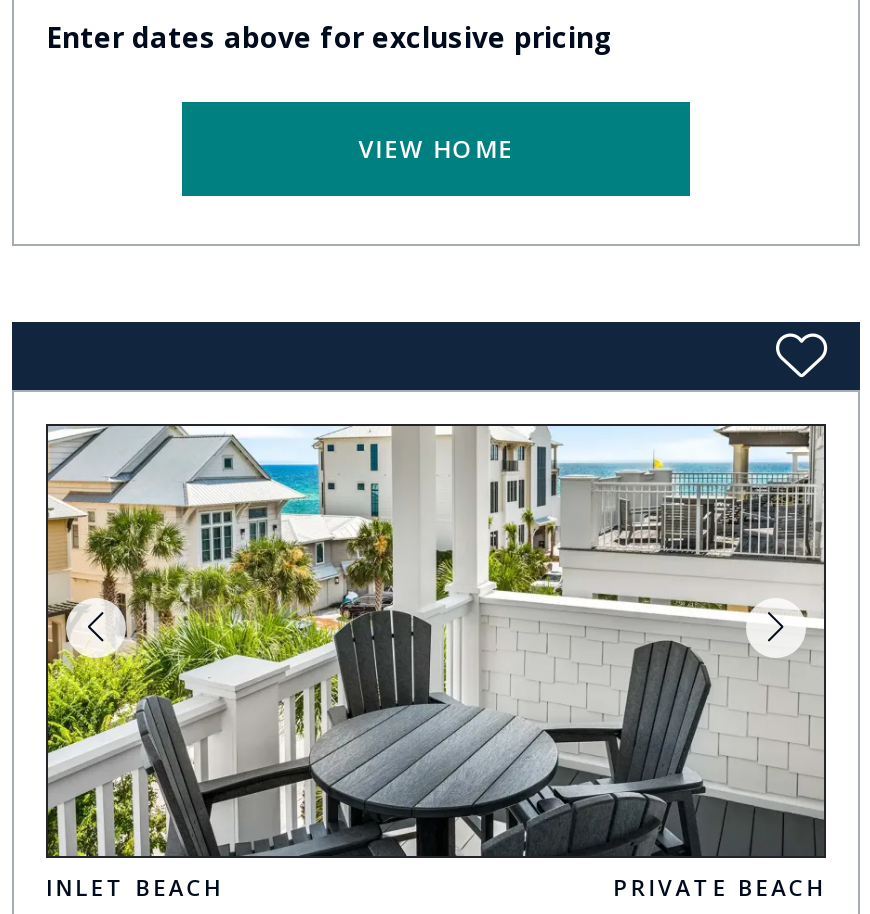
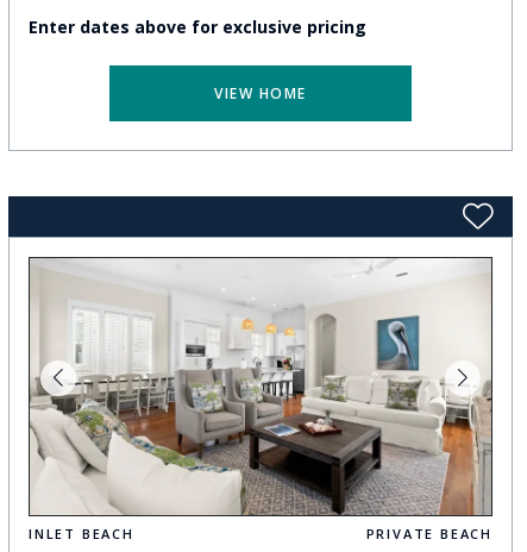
[46,425,826,859] [image] -> [29,259,493,516] [image]

